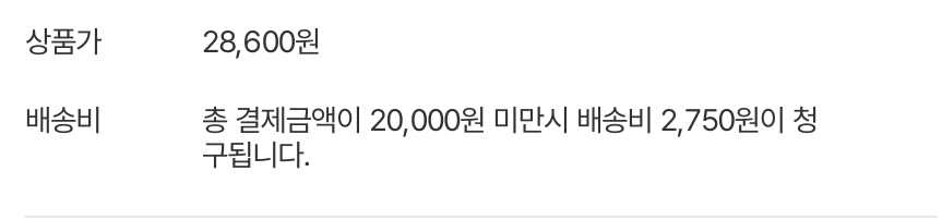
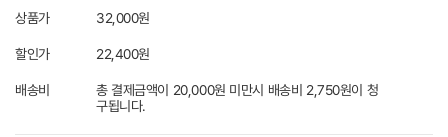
[202,24,320,59] 28,600원 -> [15,10,150,62] 32,000원 | 할인가 | 22,400원

